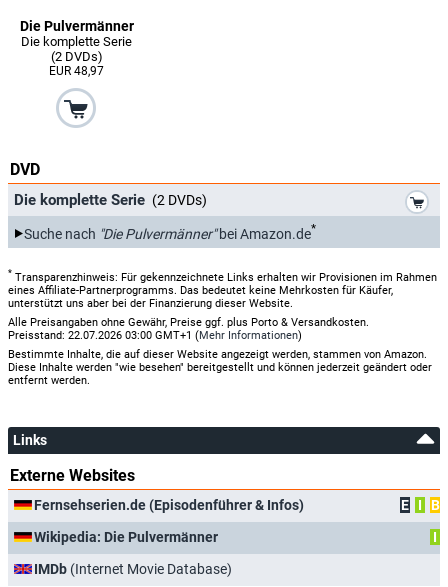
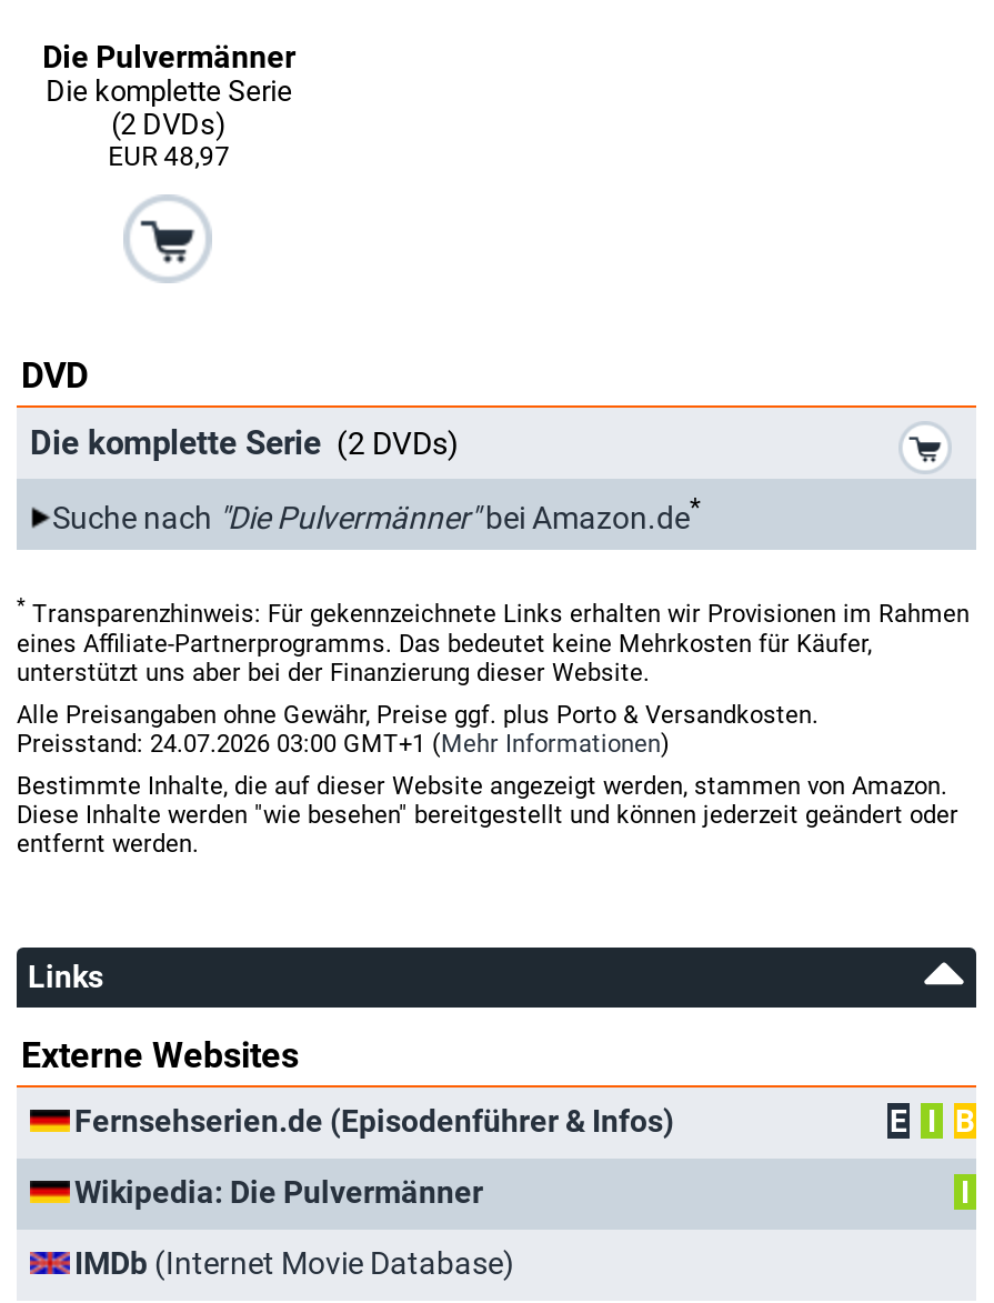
[8,329,302,342] Preisstand: 22.07.2026 03:00 GMT+1 (Mehr Informationen) -> [17,730,670,759] Preisstand: 24.07.2026 03:00 GMT+1 (Mehr Informationen)

